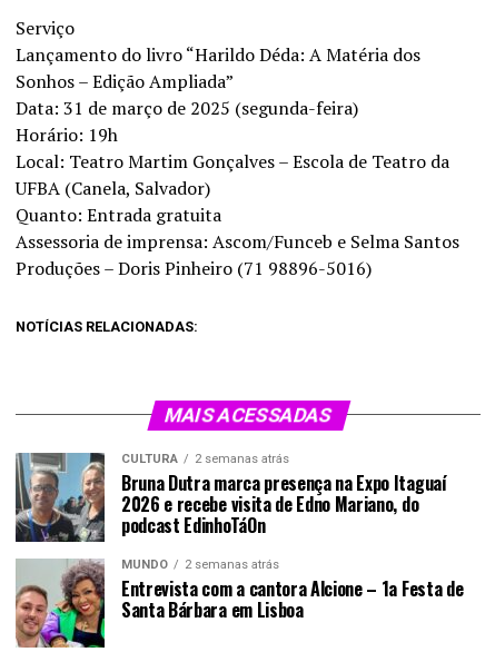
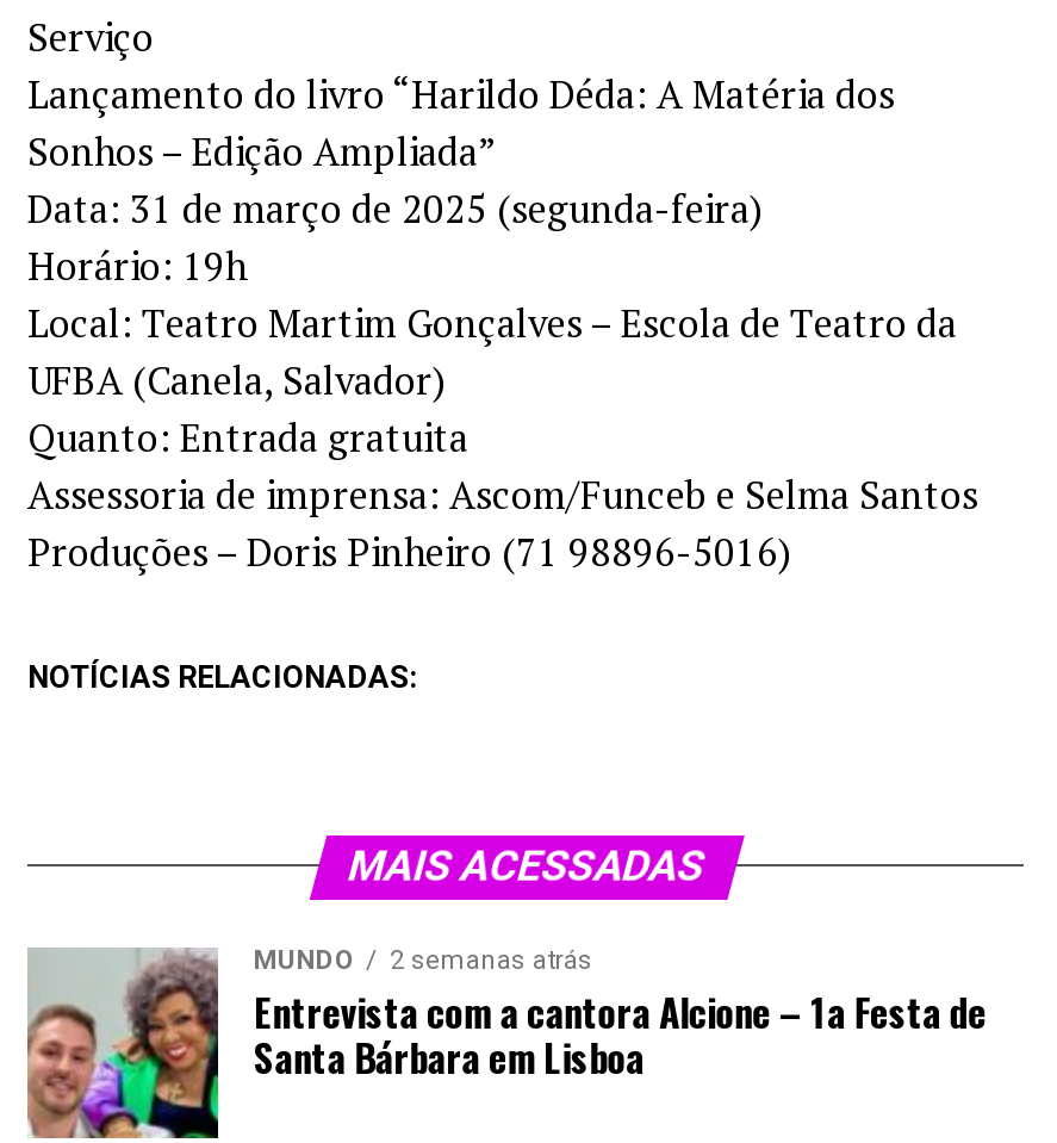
[14,452,447,543] [image] | CULTURA | 2 semanas atrás | Bruna Dutra marca presença na Expo Itaguaí | 2026 e recebe visita de Edno Mariano, do | podcast EdinhoTáOn -> none

